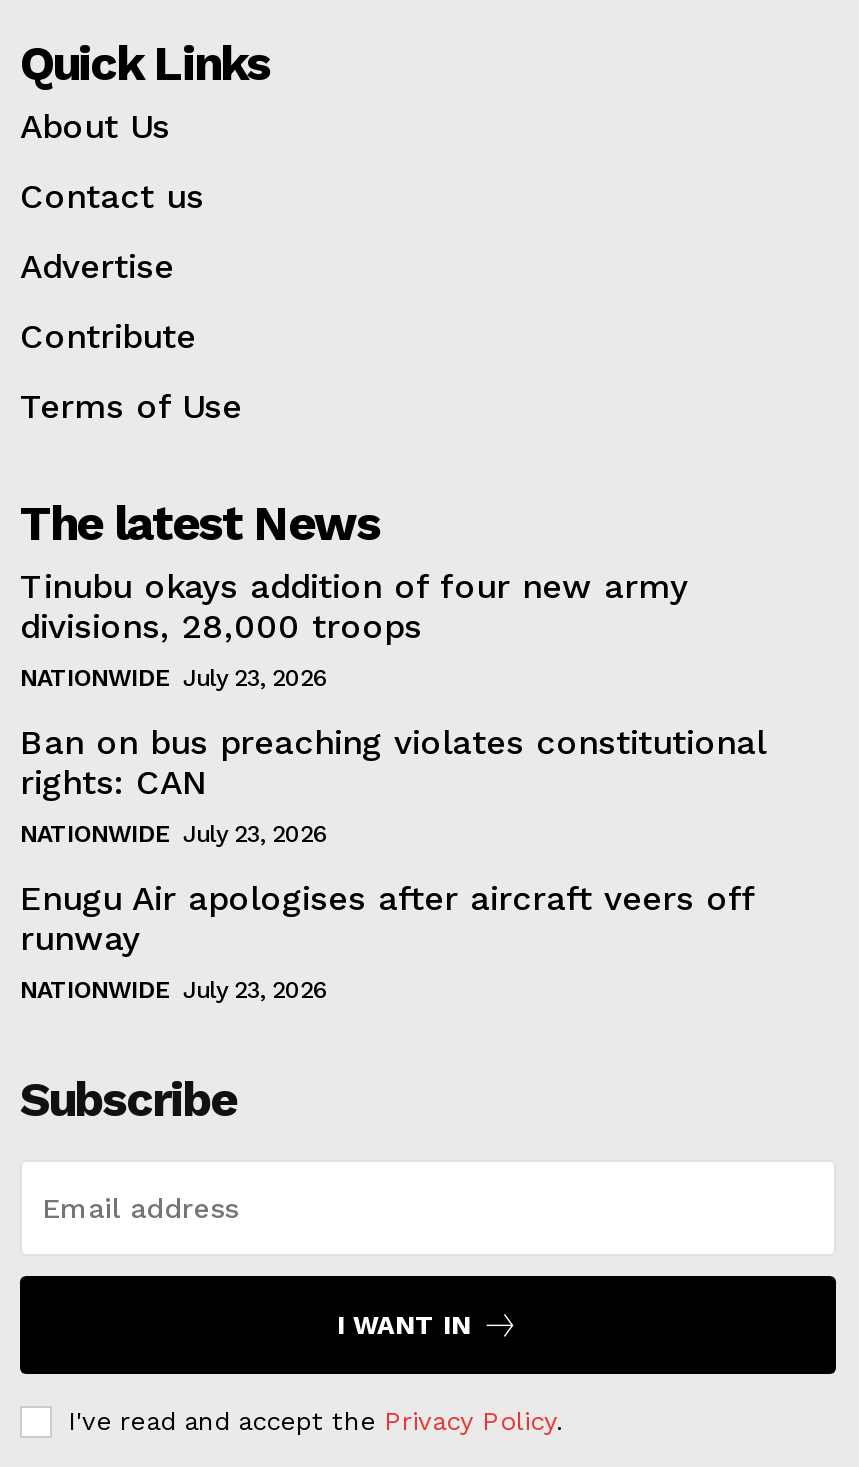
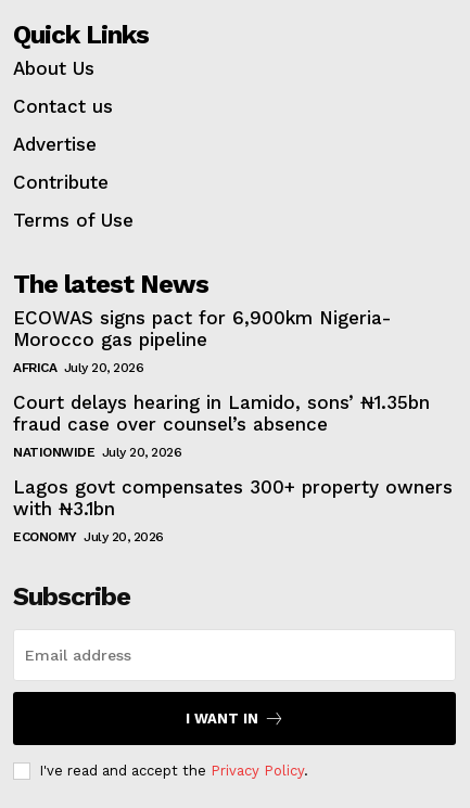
[20,567,688,693] Tinubu okays addition of four new army | divisions, 28,000 troops | NATIONWIDE July 23, 2026 -> [13,307,391,375] ECOWAS signs pact for 6,900km Nigeria- | Morocco gas pipeline | AFRICA July 20, 2026
[20,723,766,849] Ban on bus preaching violates constitutional | rights: CAN | NATIONWIDE July 23, 2026 -> [13,391,430,460] Court delays hearing in Lamido, sons’ ₦1.35bn | fraud case over counsel’s absence | NATIONWIDE July 20, 2026
[20,879,756,1005] Enugu Air apologises after aircraft veers off | runway | NATIONWIDE July 23, 2026 -> [13,476,453,544] Lagos govt compensates 300+ property owners | with ₦3.1bn | ECONOMY July 20, 2026

